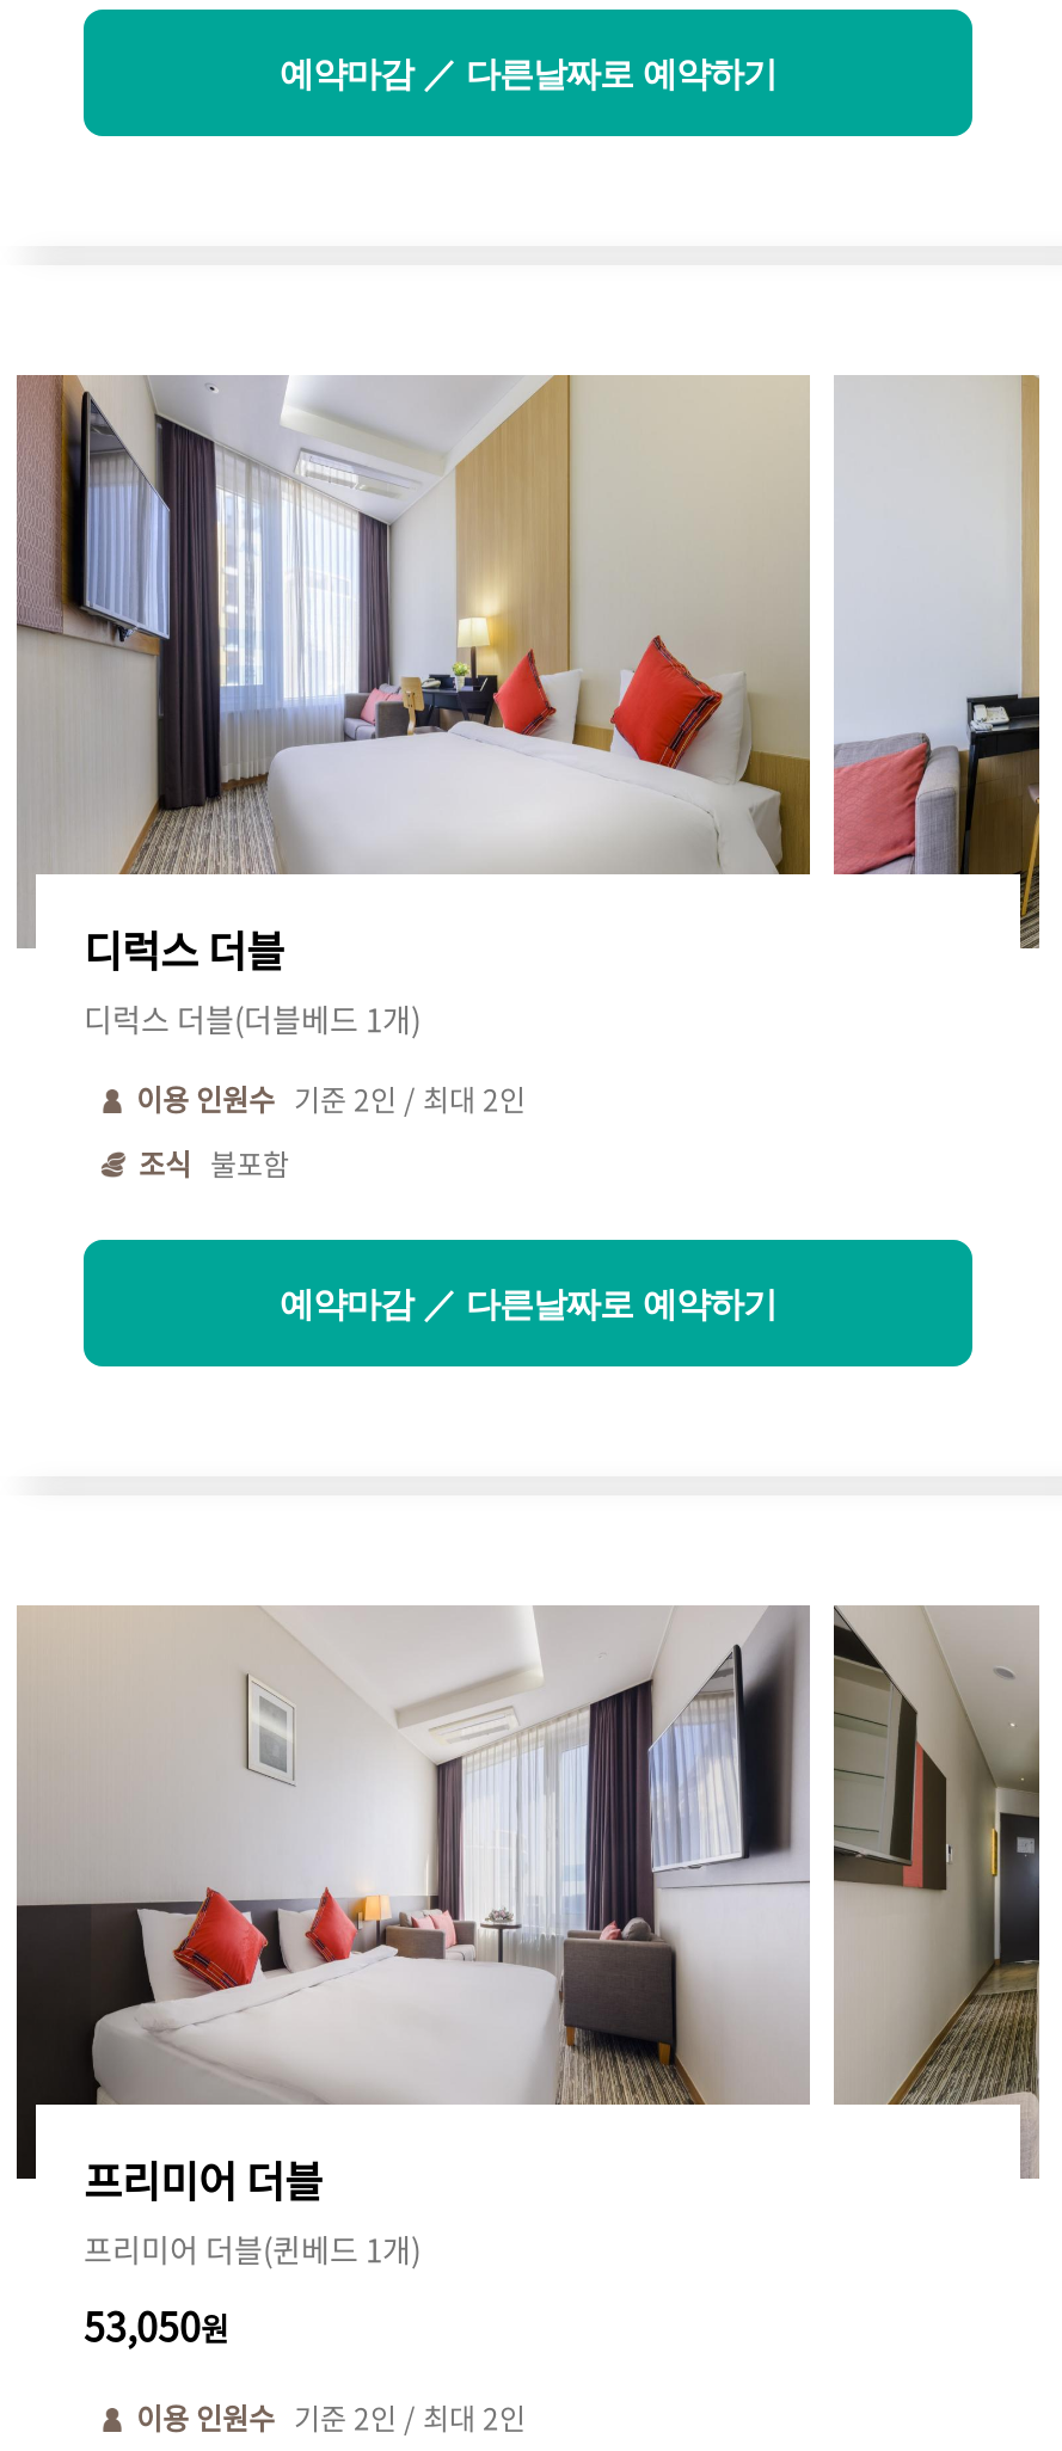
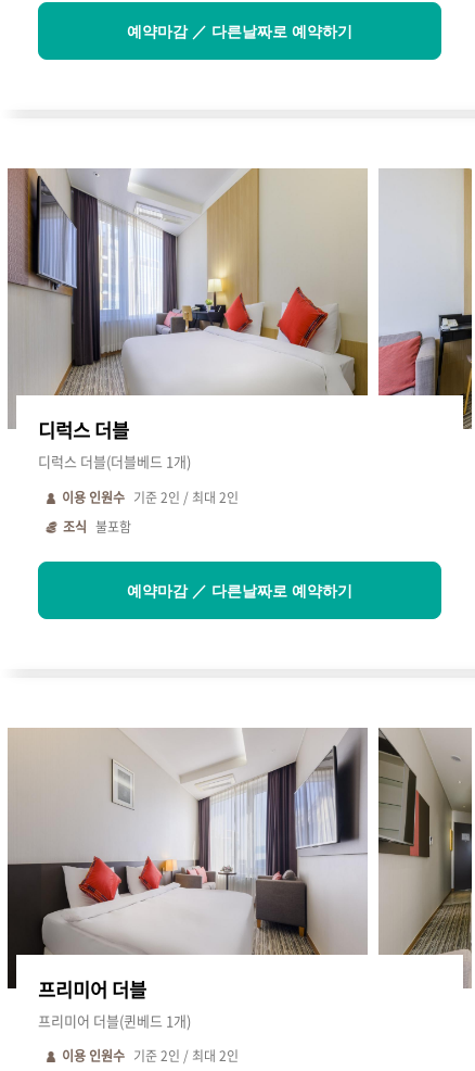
[84,2295,229,2352] 53,050원 -> none

